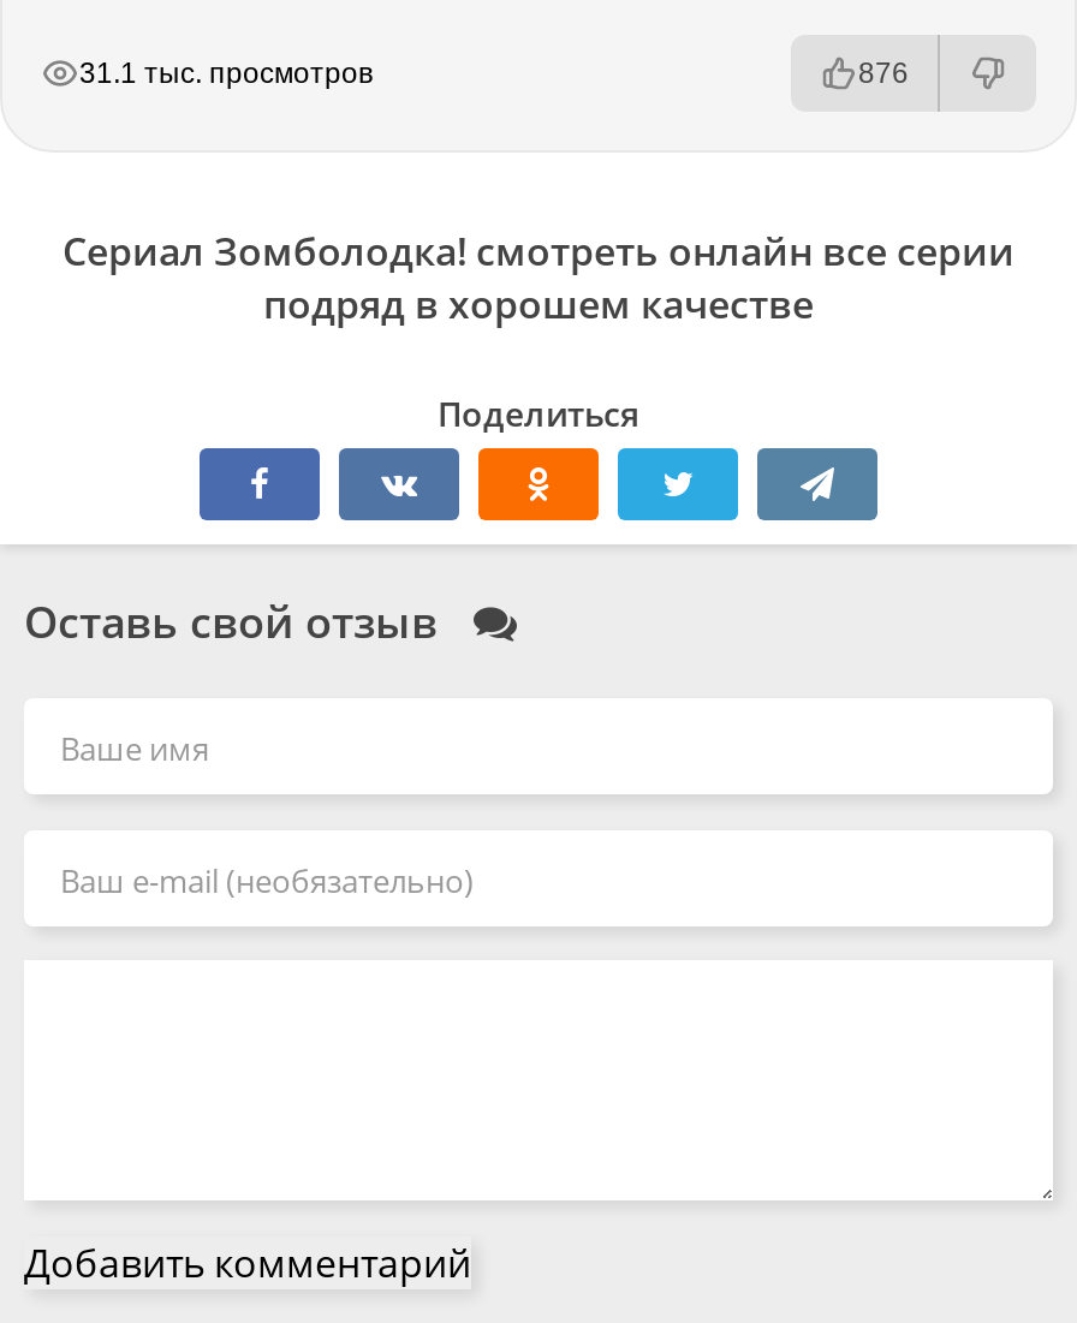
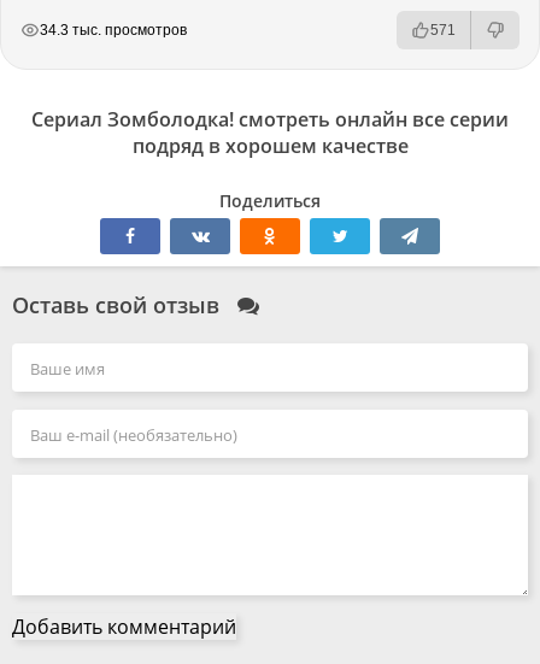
[79,57,373,91] 31.1 тыс. просмотров -> [40,22,187,39] 34.3 тыс. просмотров
[858,57,909,91] 876 -> [430,22,456,39] 571

